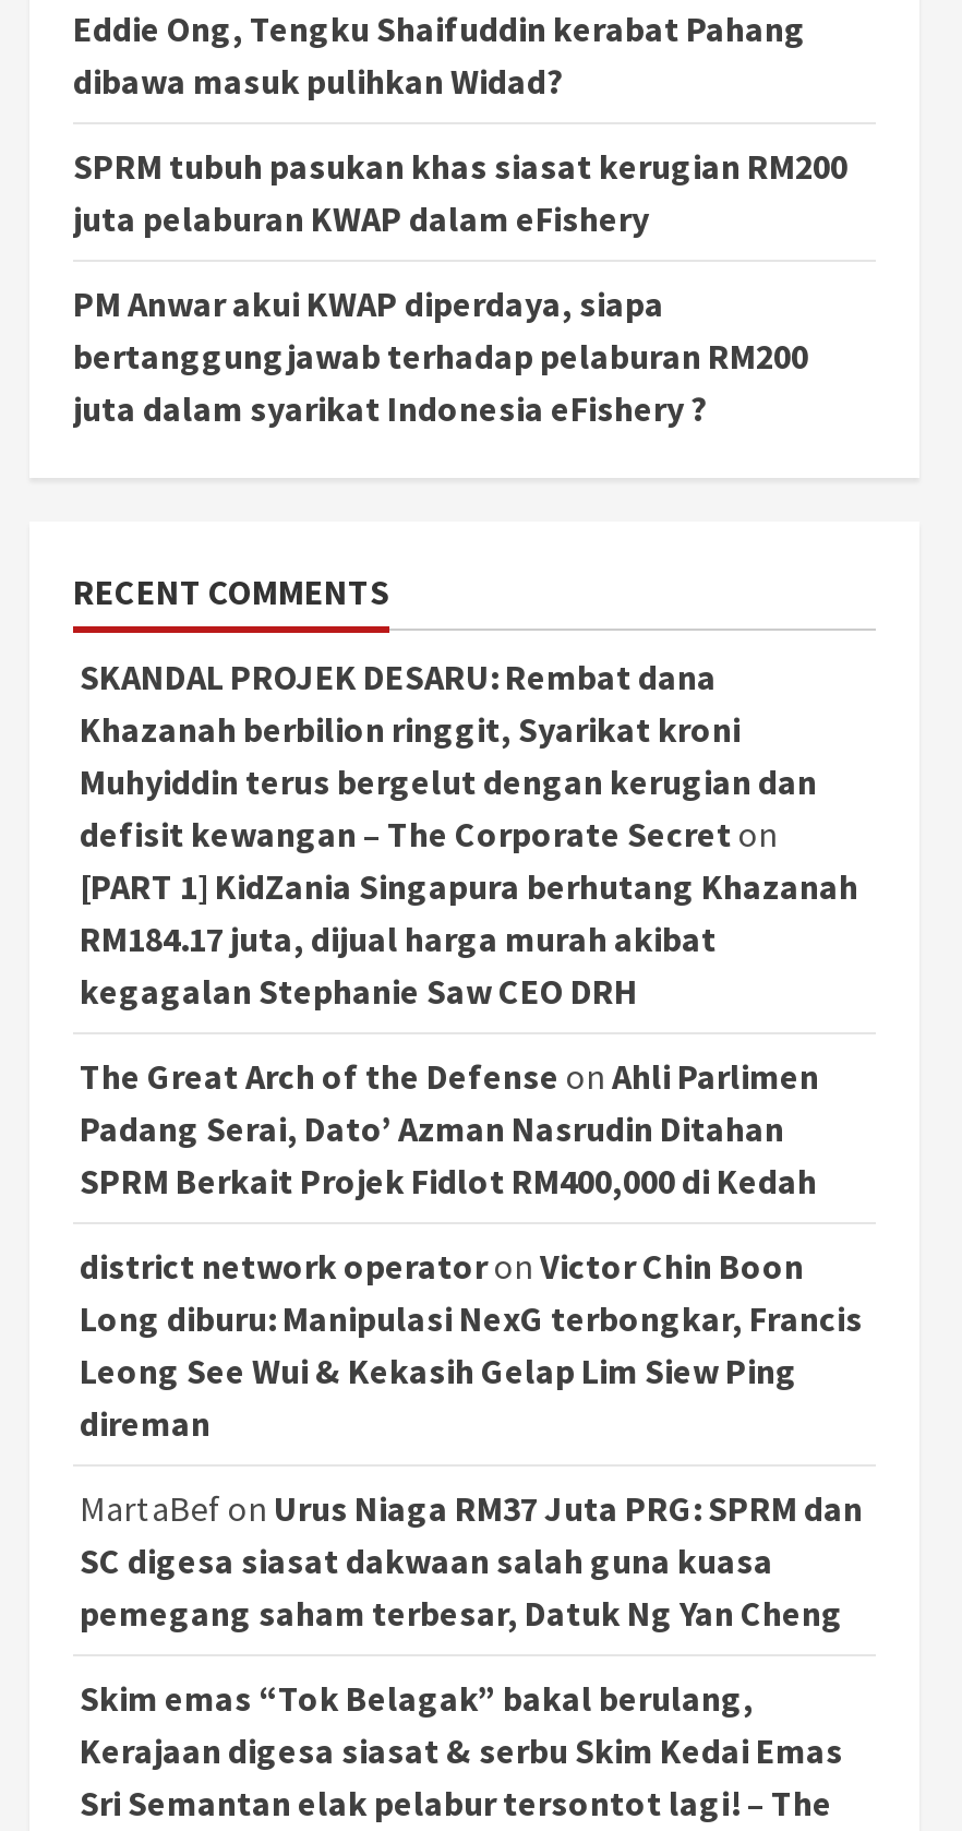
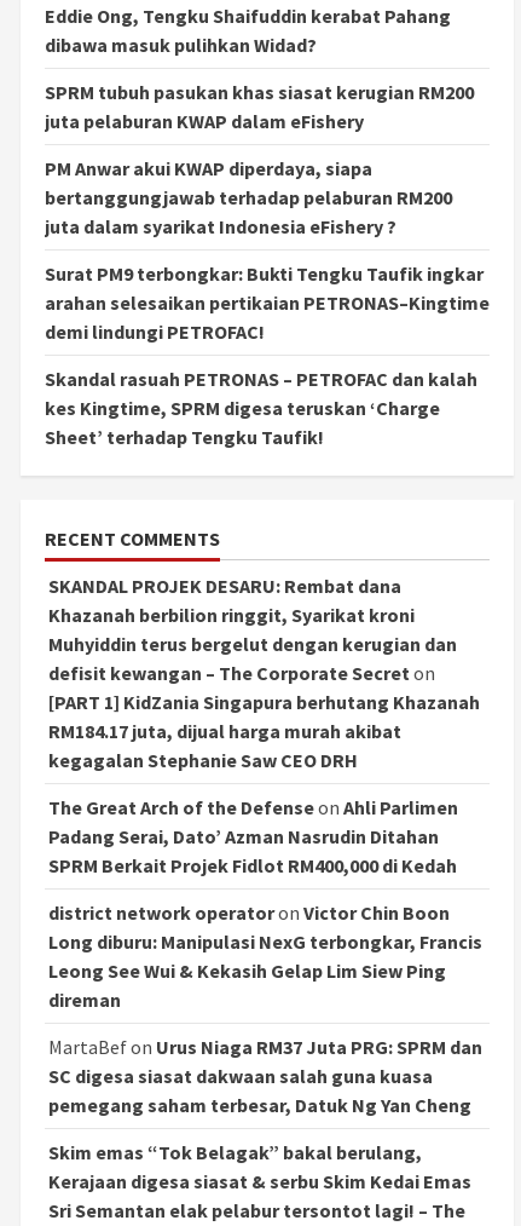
none -> [45,262,490,449] Surat PM9 terbongkar: Bukti Tengku Taufik ingkar | arahan selesaikan pertikaian PETRONAS–Kingtime | demi lindungi PETROFAC! | Skandal rasuah PETRONAS – PETROFAC dan kalah | kes Kingtime, SPRM digesa teruskan ‘Charge | Sheet’ terhadap Tengku Taufik!

